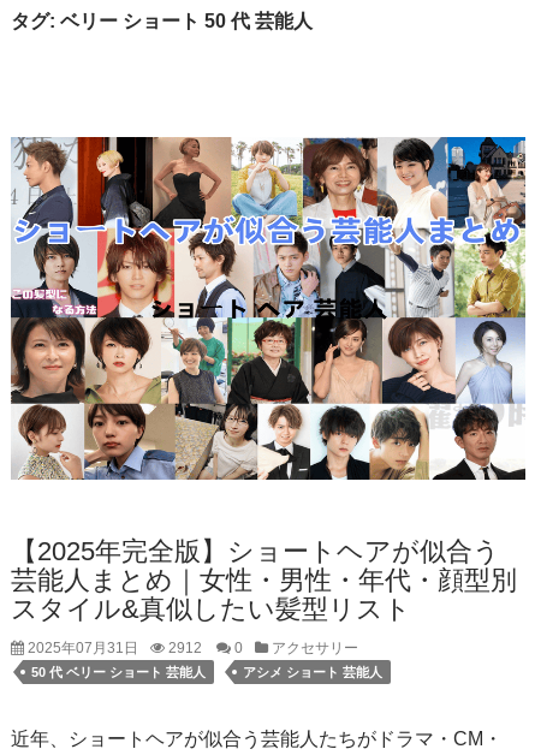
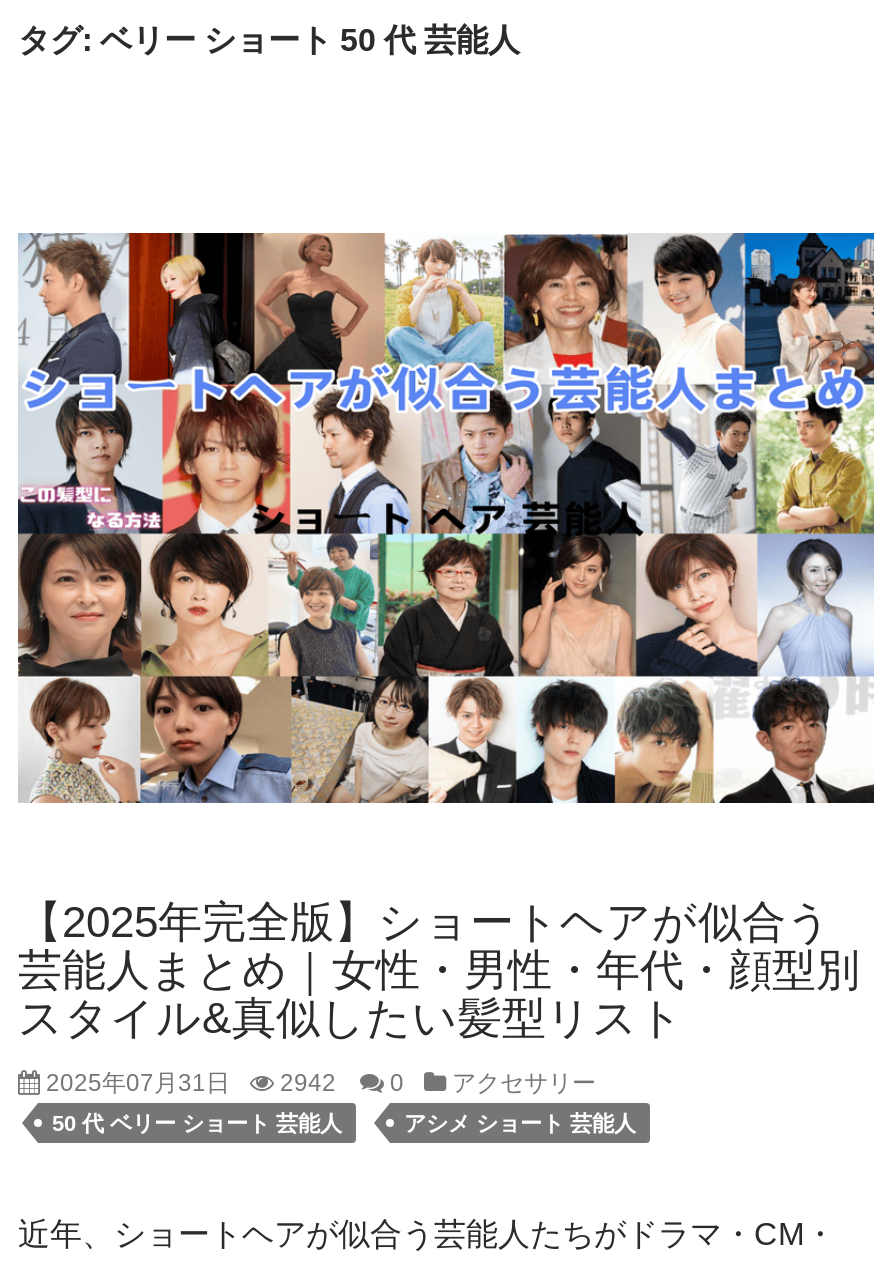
[24,640,358,657] 2025年07月31日 2912 0 アクセサリー -> [40,1069,596,1097] 2025年07月31日 2942 0 アクセサリー

